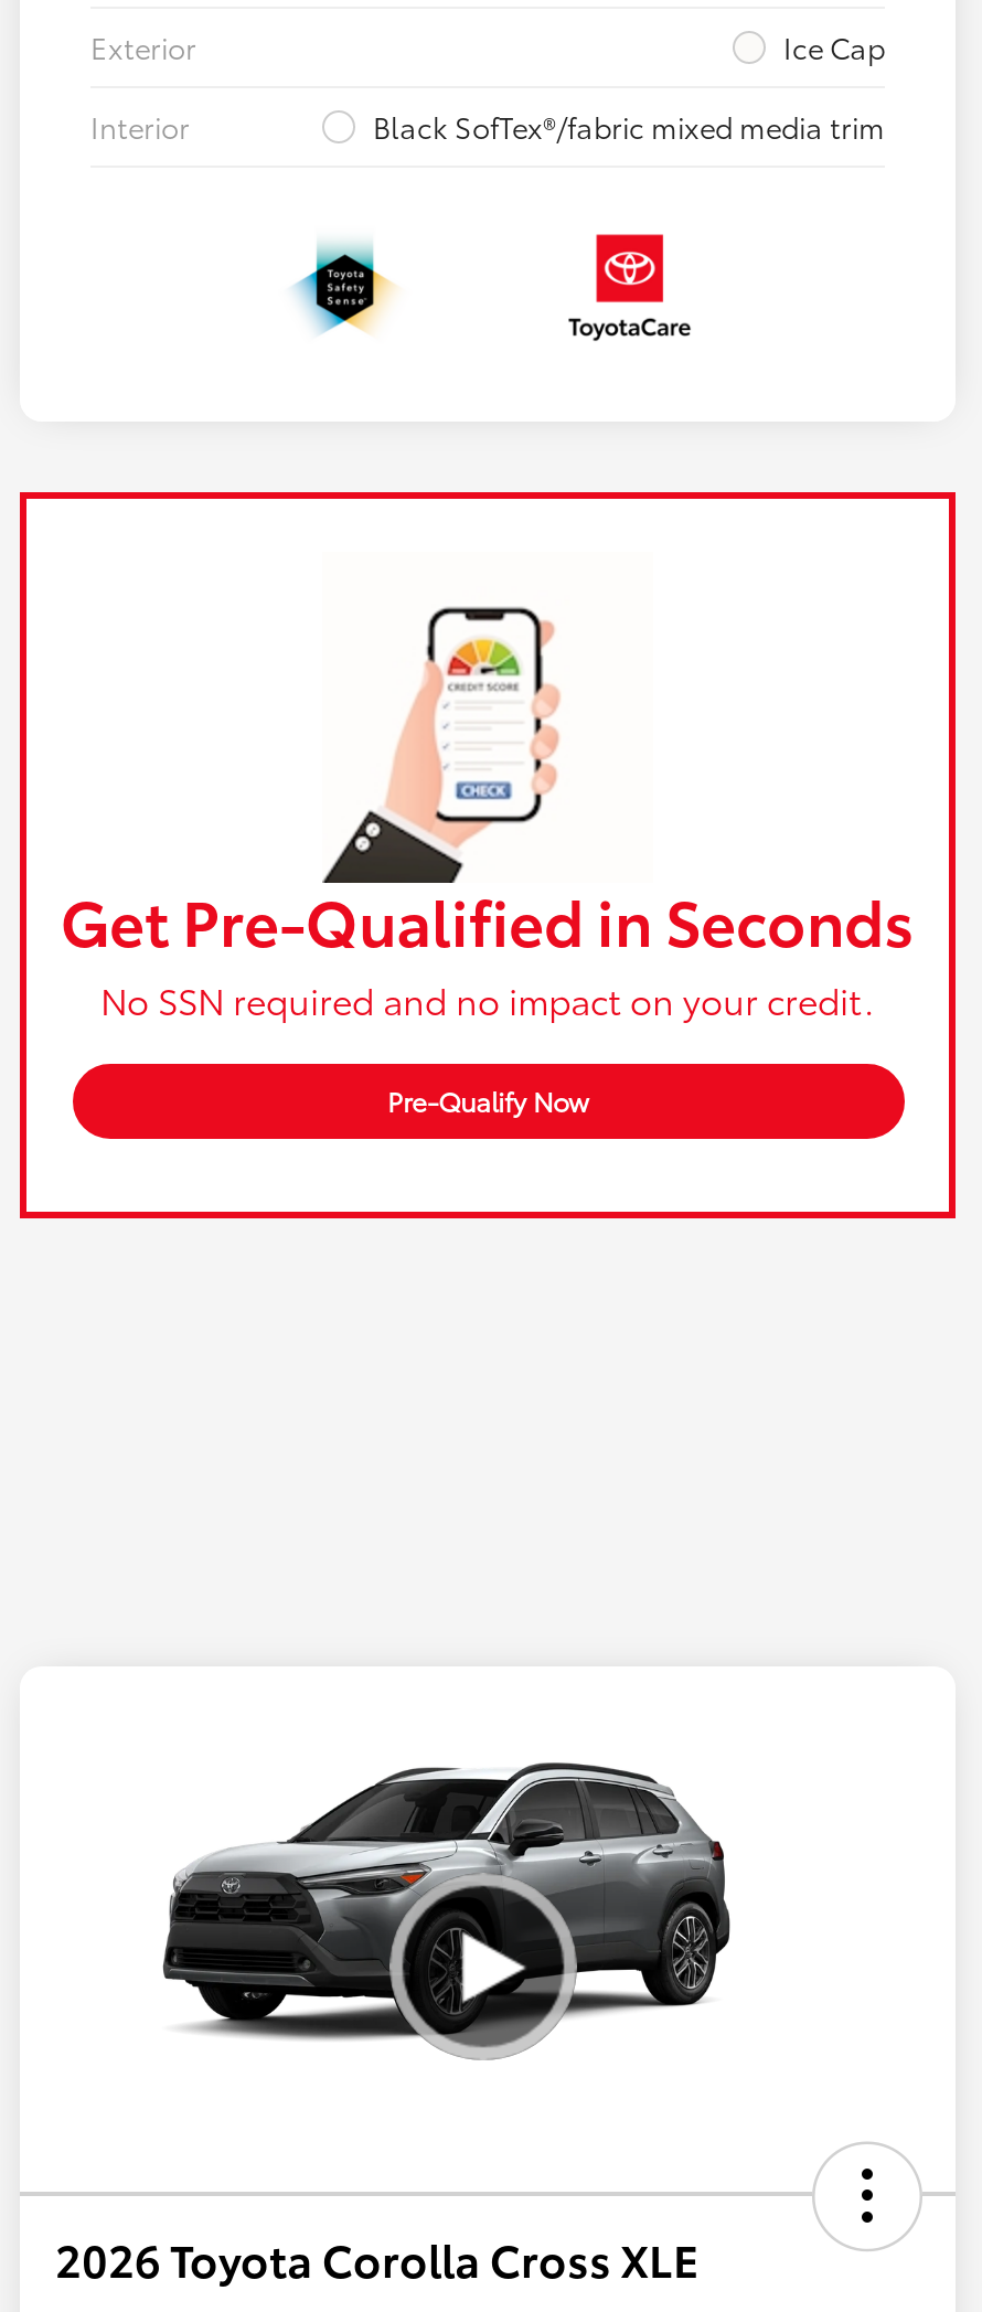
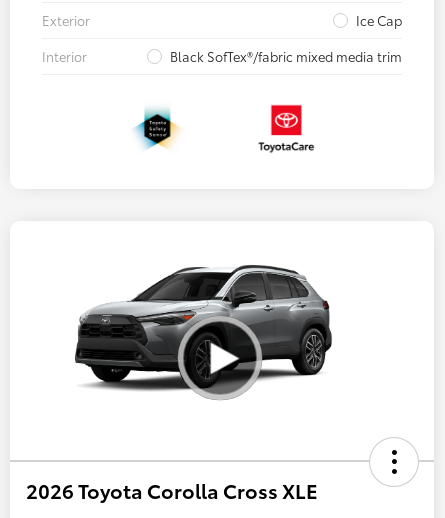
[18,490,958,1221] [image] | Get Pre-Qualified in Seconds | No SSN required and no impact on your credit. | Pre-Qualify Now -> none

